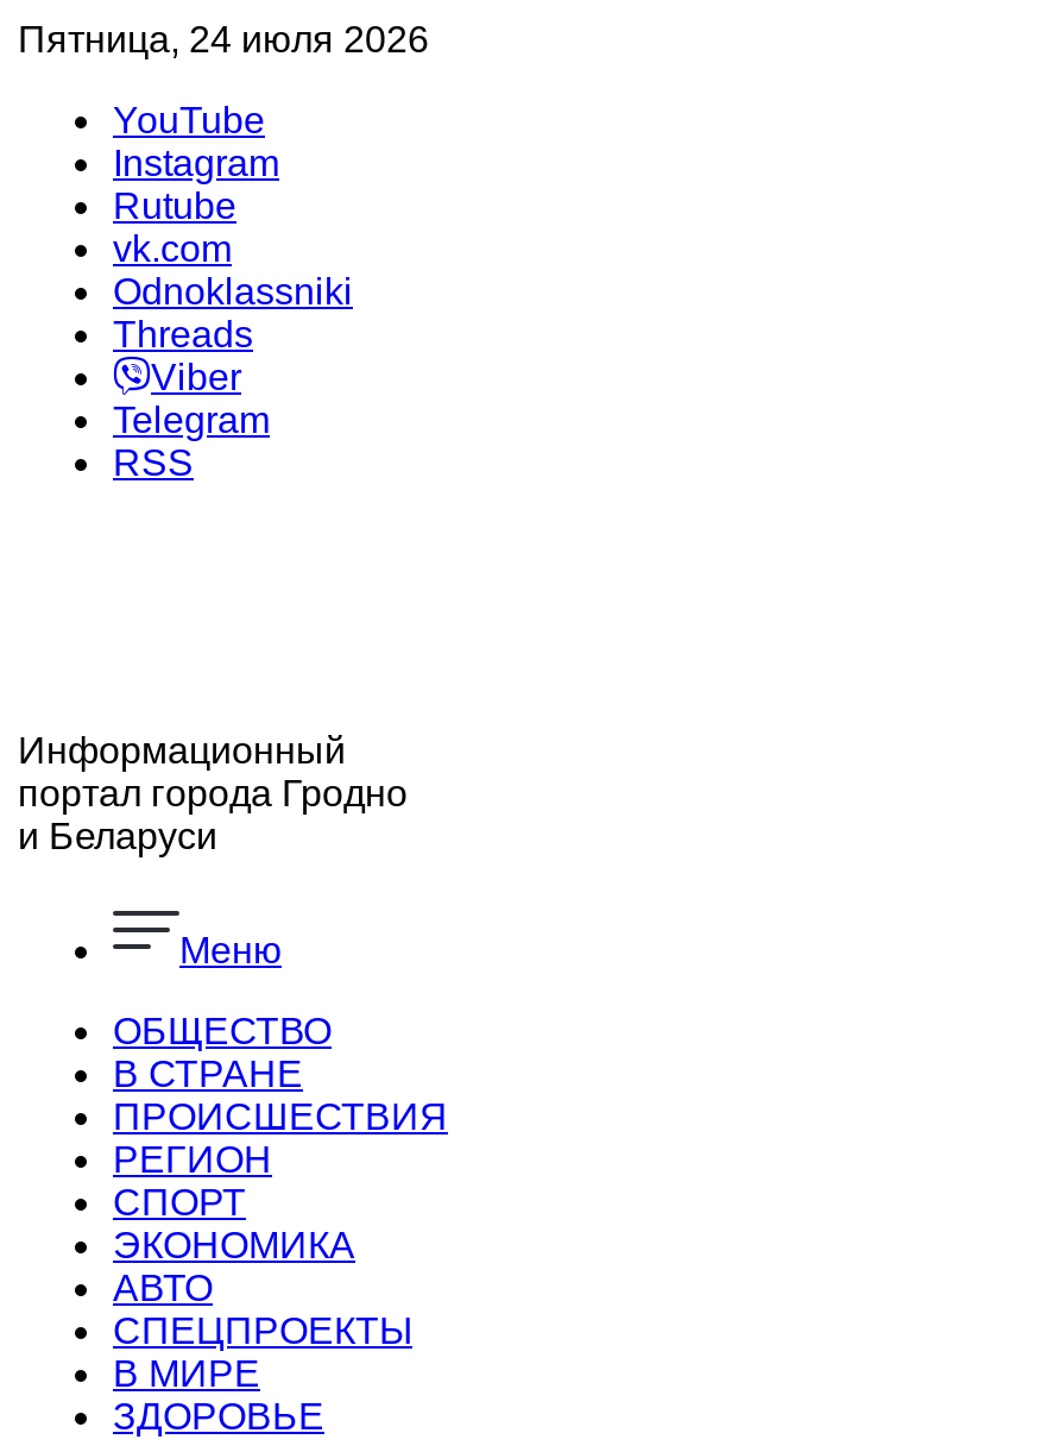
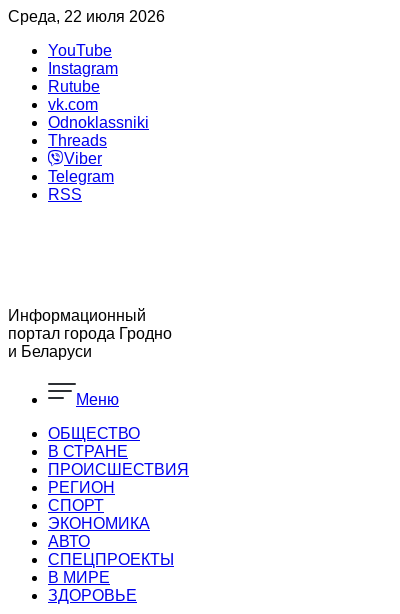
[18,19,429,59] Пятница, 24 июля 2026 -> [8,8,165,25] Среда, 22 июля 2026

